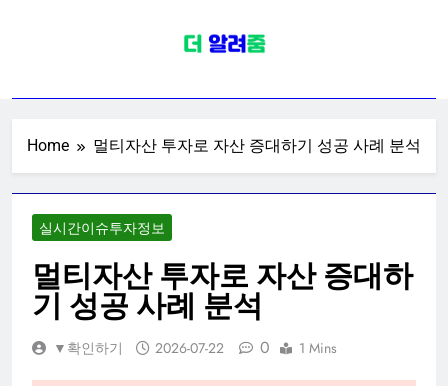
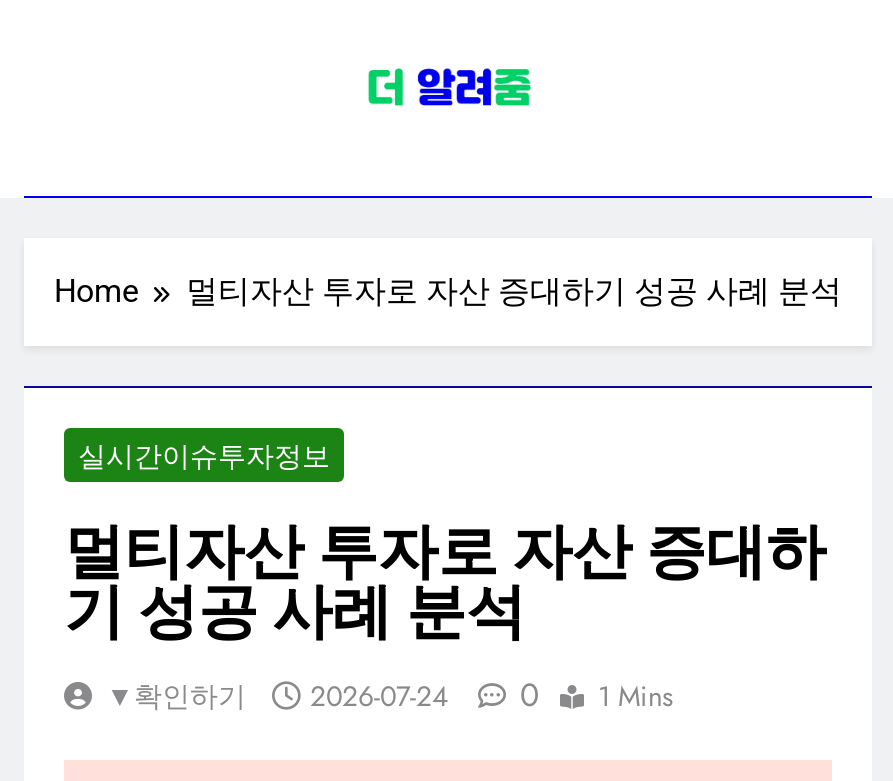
[155,338,224,358] 2026-07-22 -> [310,675,448,715] 2026-07-24

